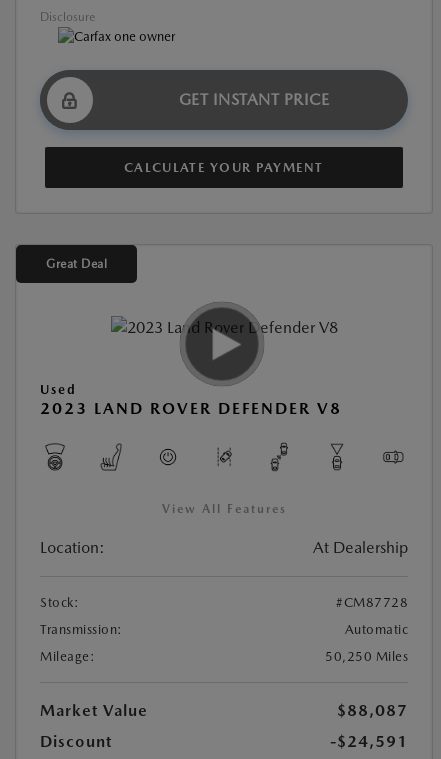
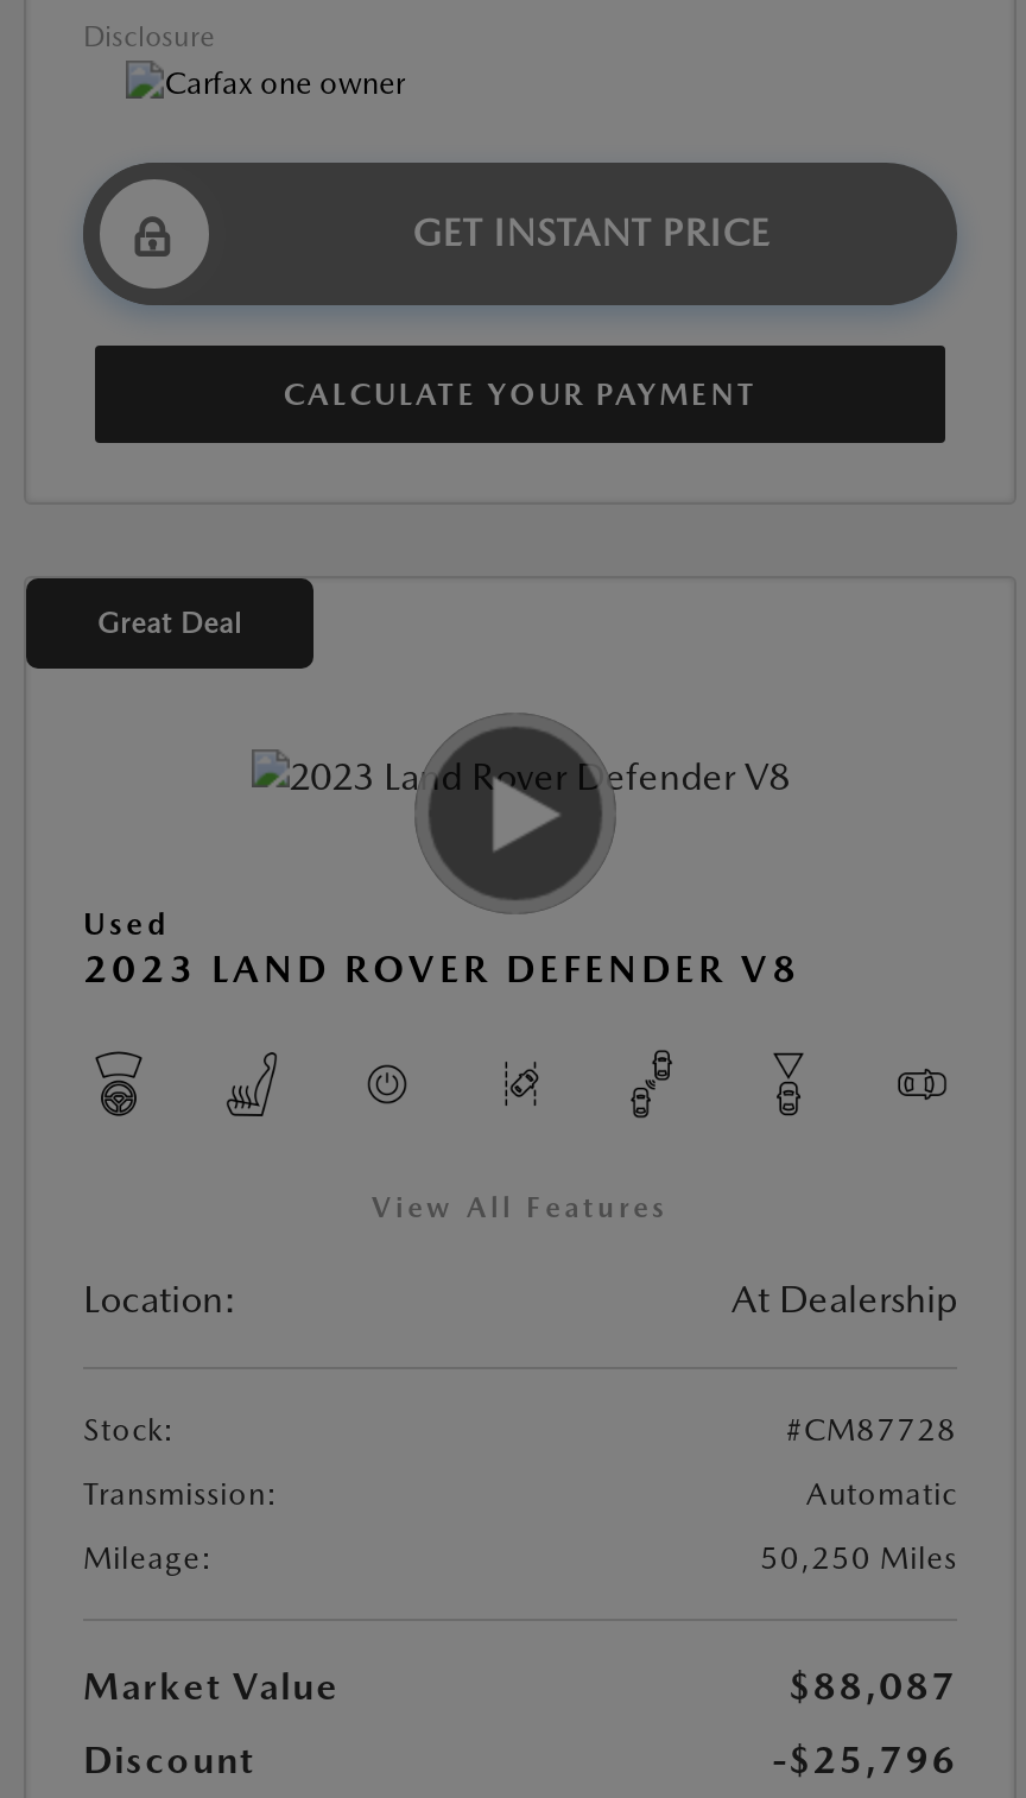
[330,732,408,751] -$24,591 -> [772,1737,957,1782] -$25,796

